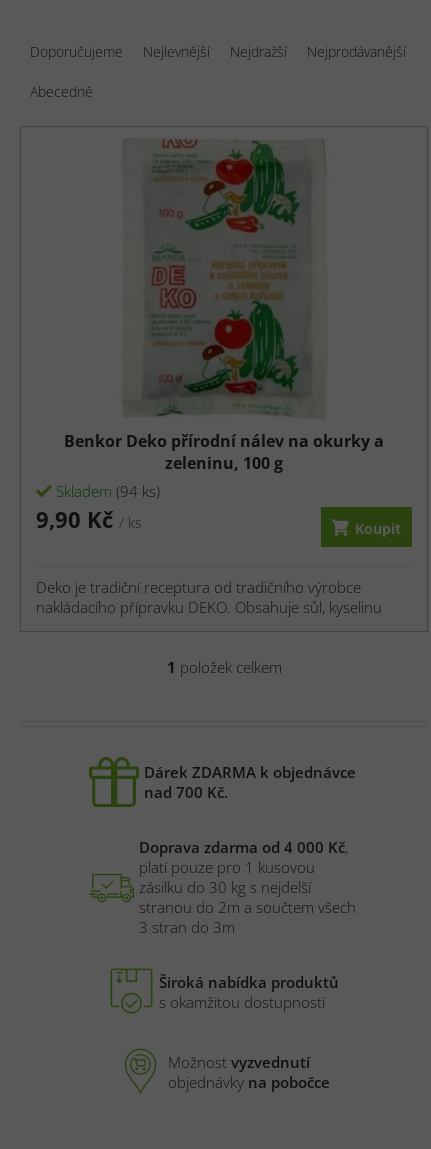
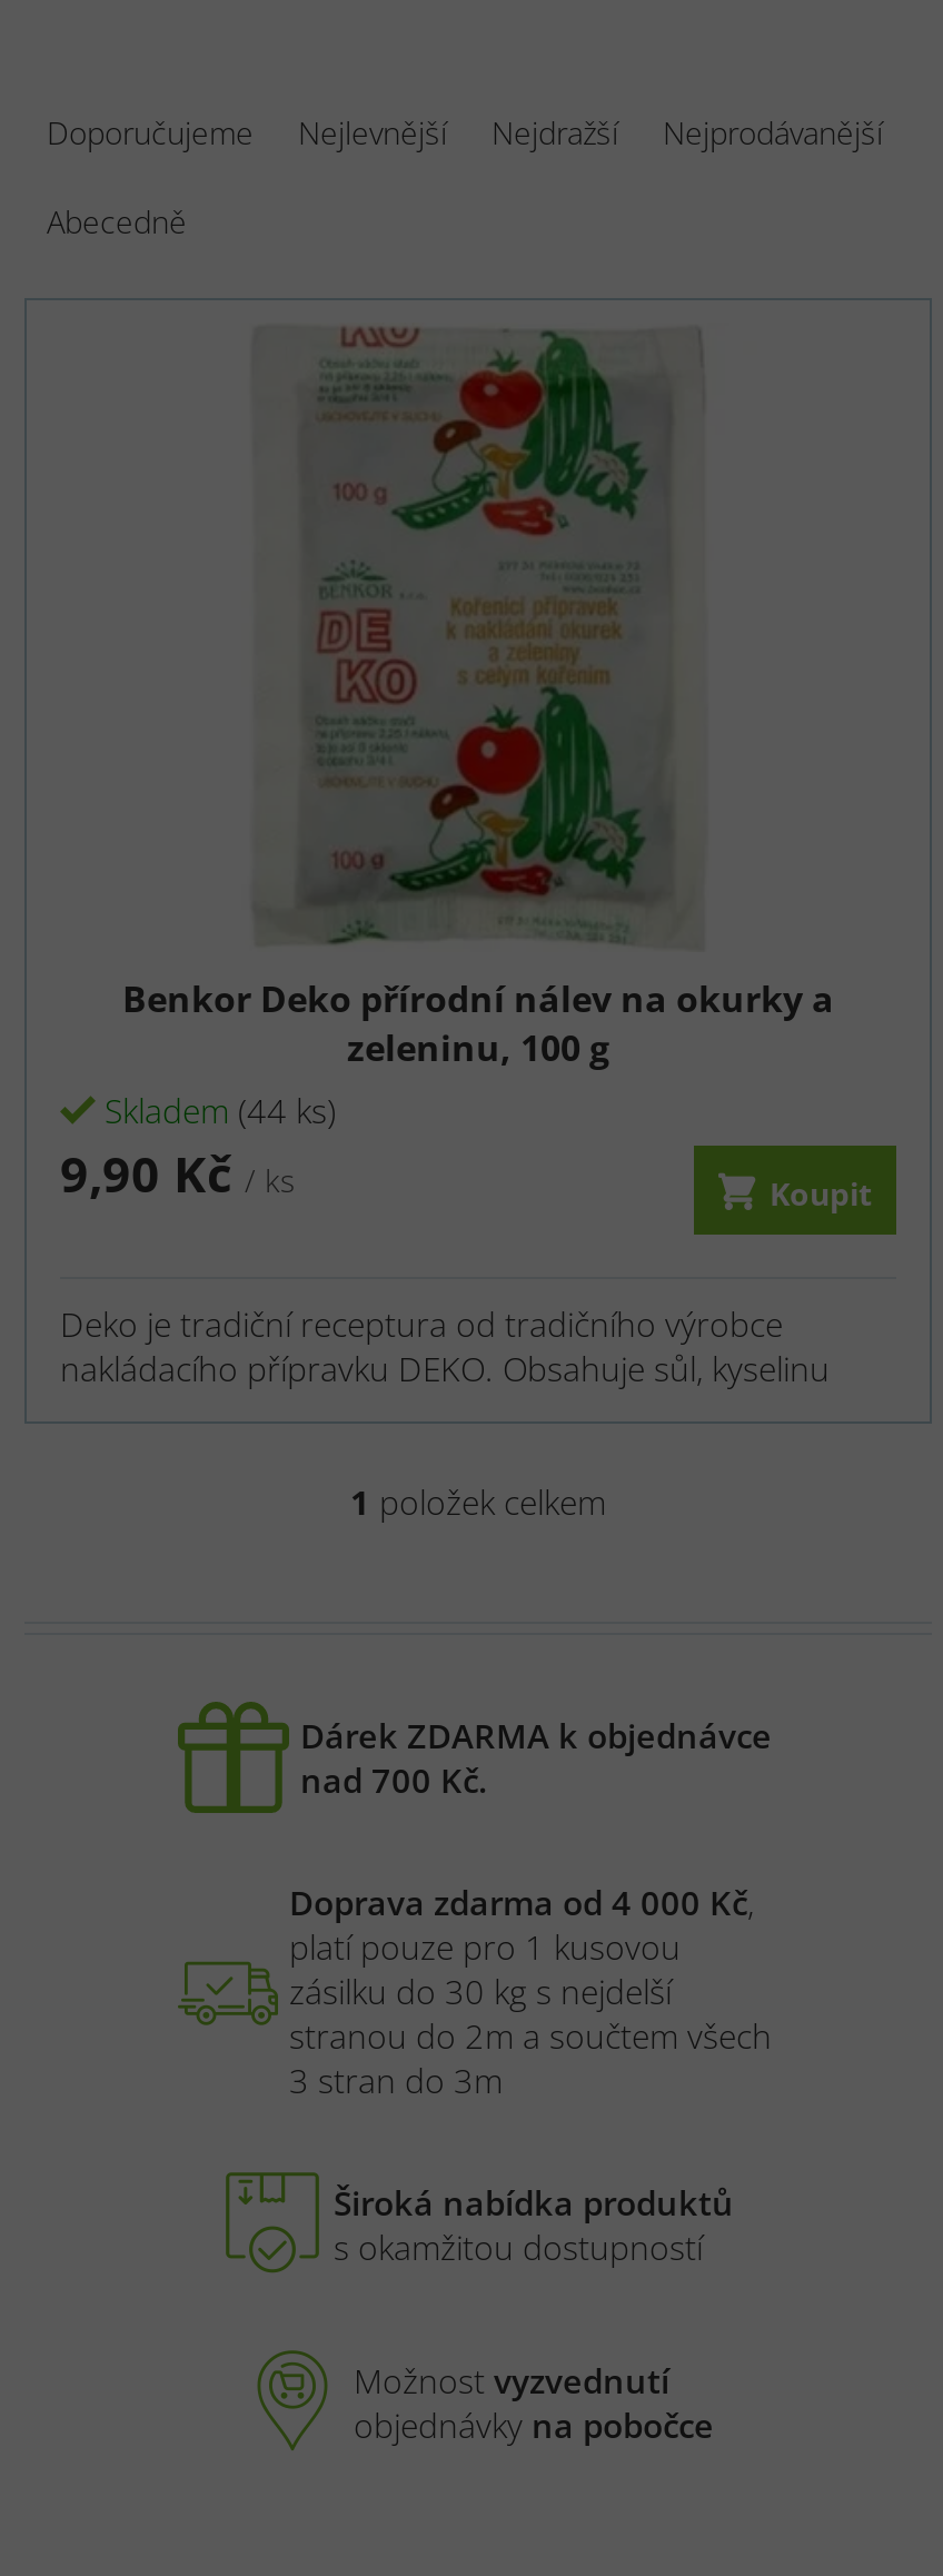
[52,481,160,501] Skladem (94 ks) -> [96,1087,336,1132] Skladem (44 ks)

